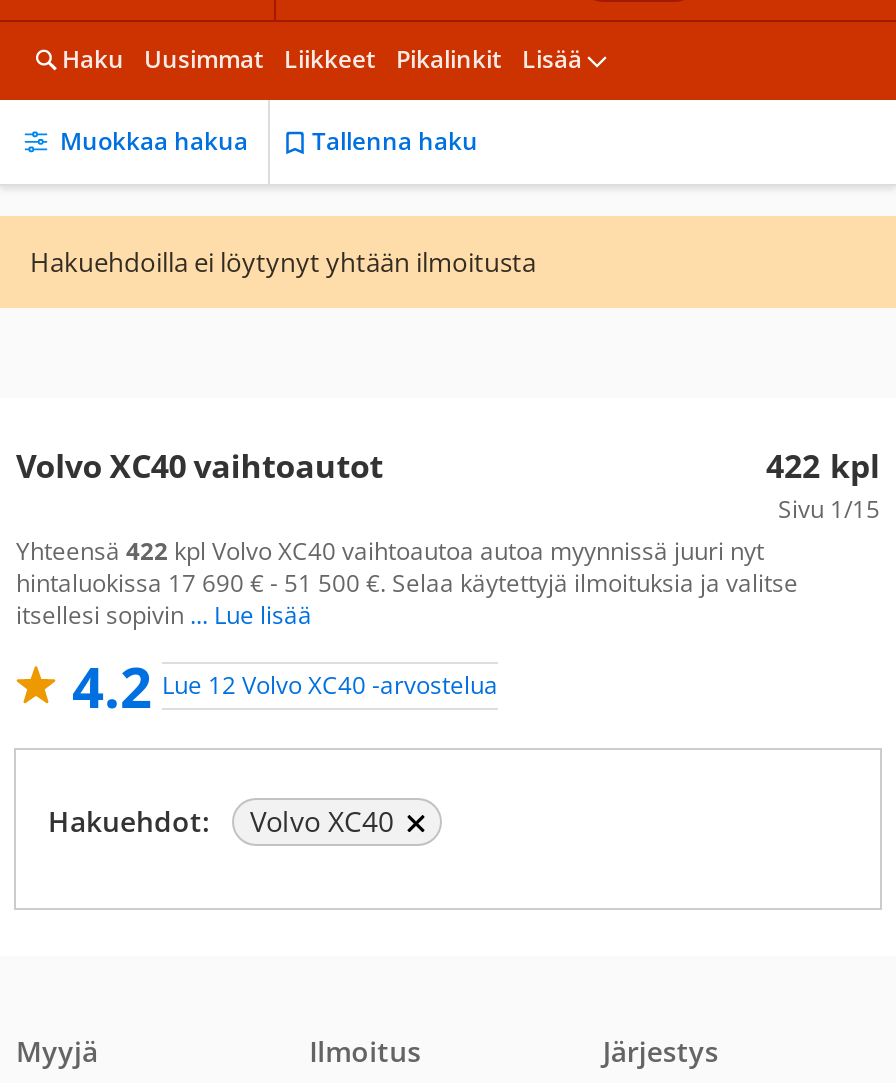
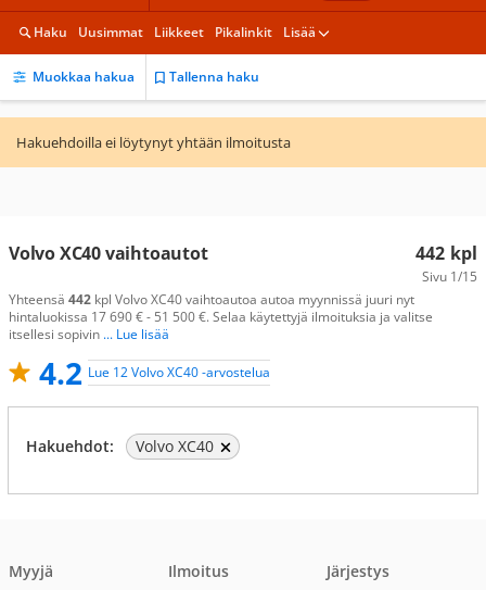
[766,444,880,488] 422 kpl -> [415,241,477,265] 442 kpl
[16,534,764,568] Yhteensä 422 kpl Volvo XC40 vaihtoautoa autoa myynnissä juuri nyt -> [9,290,414,309] Yhteensä 442 kpl Volvo XC40 vaihtoautoa autoa myynnissä juuri nyt

